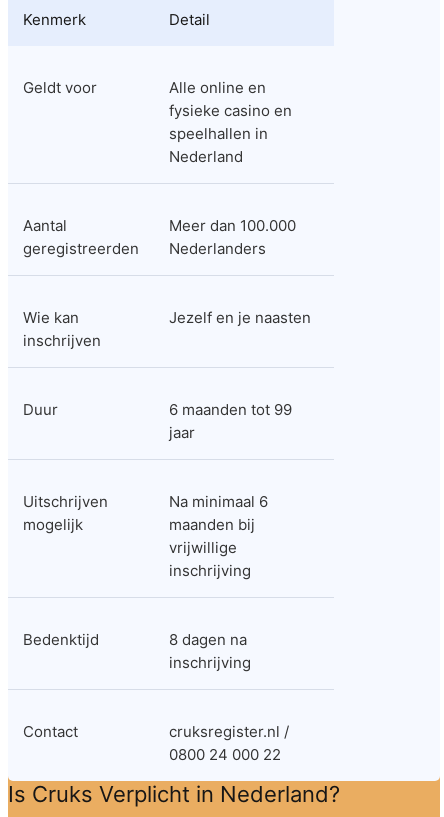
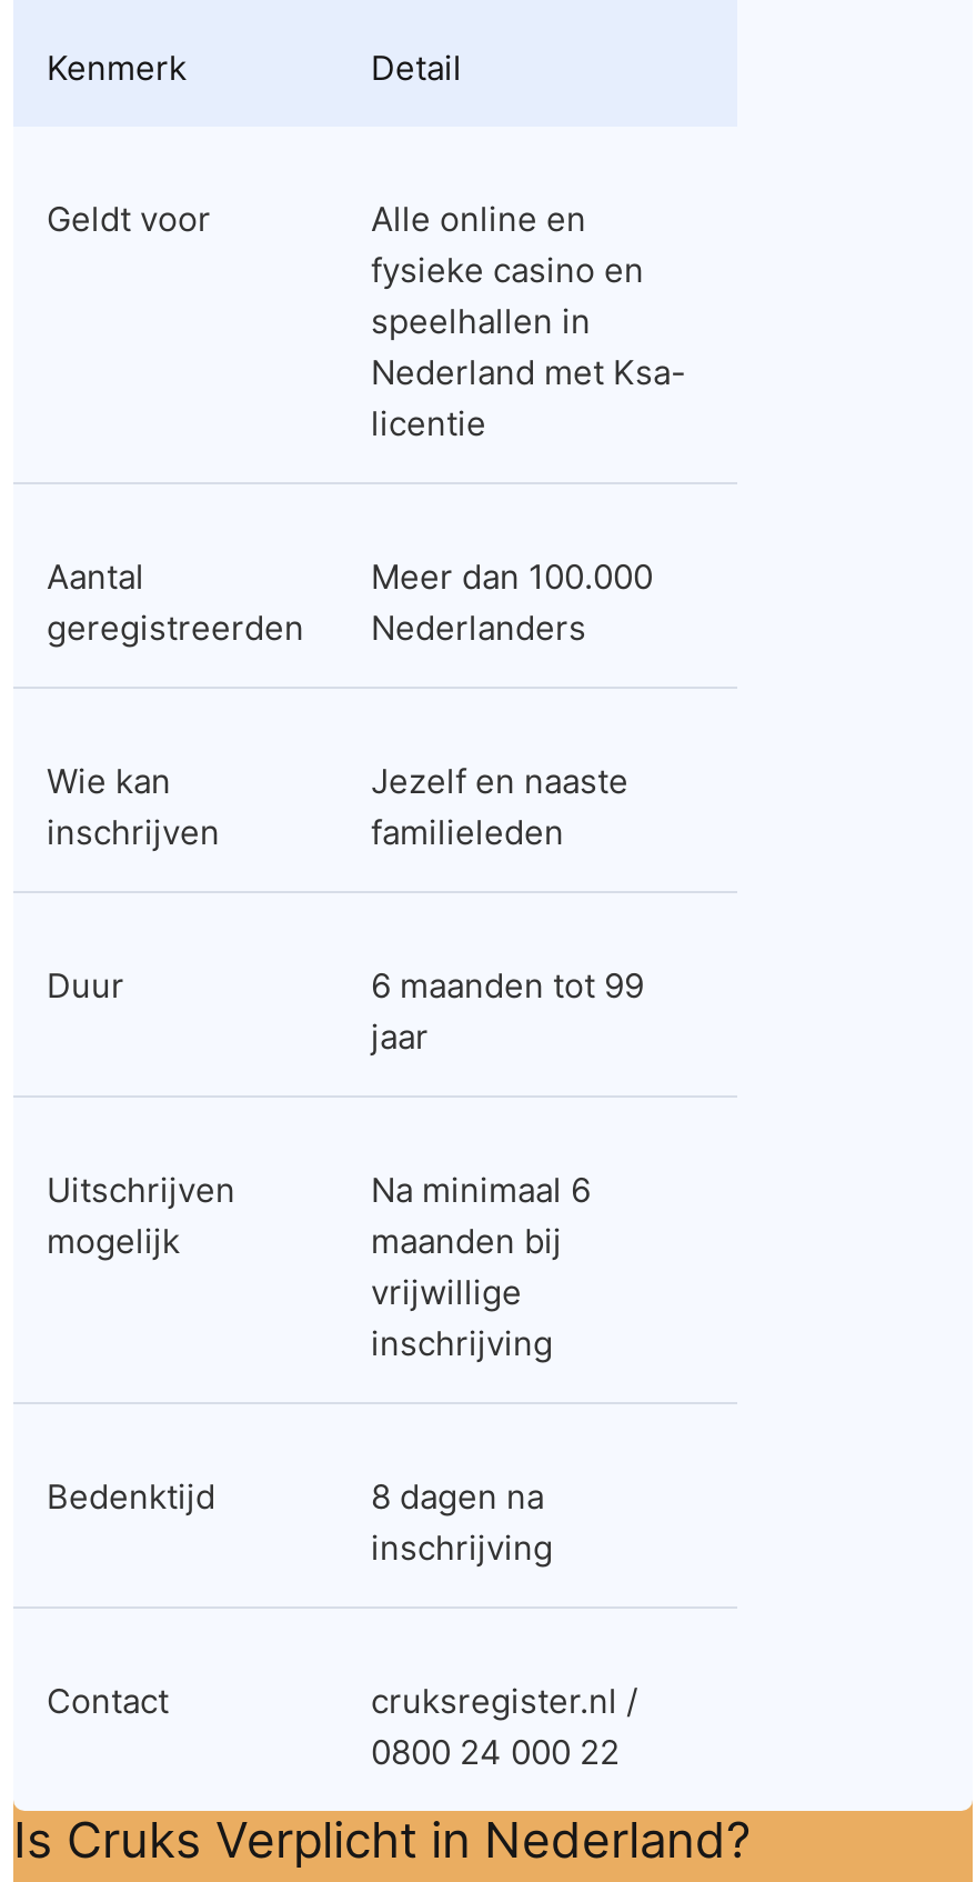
[169,147,243,166] Nederland -> [371,351,686,444] Nederland met Ksa- | licentie
[169,308,311,327] Jezelf en je naasten -> [371,760,628,853] Jezelf en naaste | familieleden

